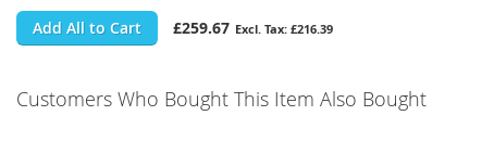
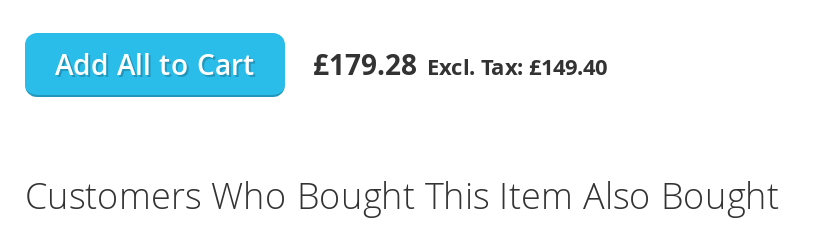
[33,17,230,38] Add All to Cart £259.67 -> [55,45,417,83] Add All to Cart £179.28
[291,20,333,37] £216.39 -> [529,51,607,81] £149.40

